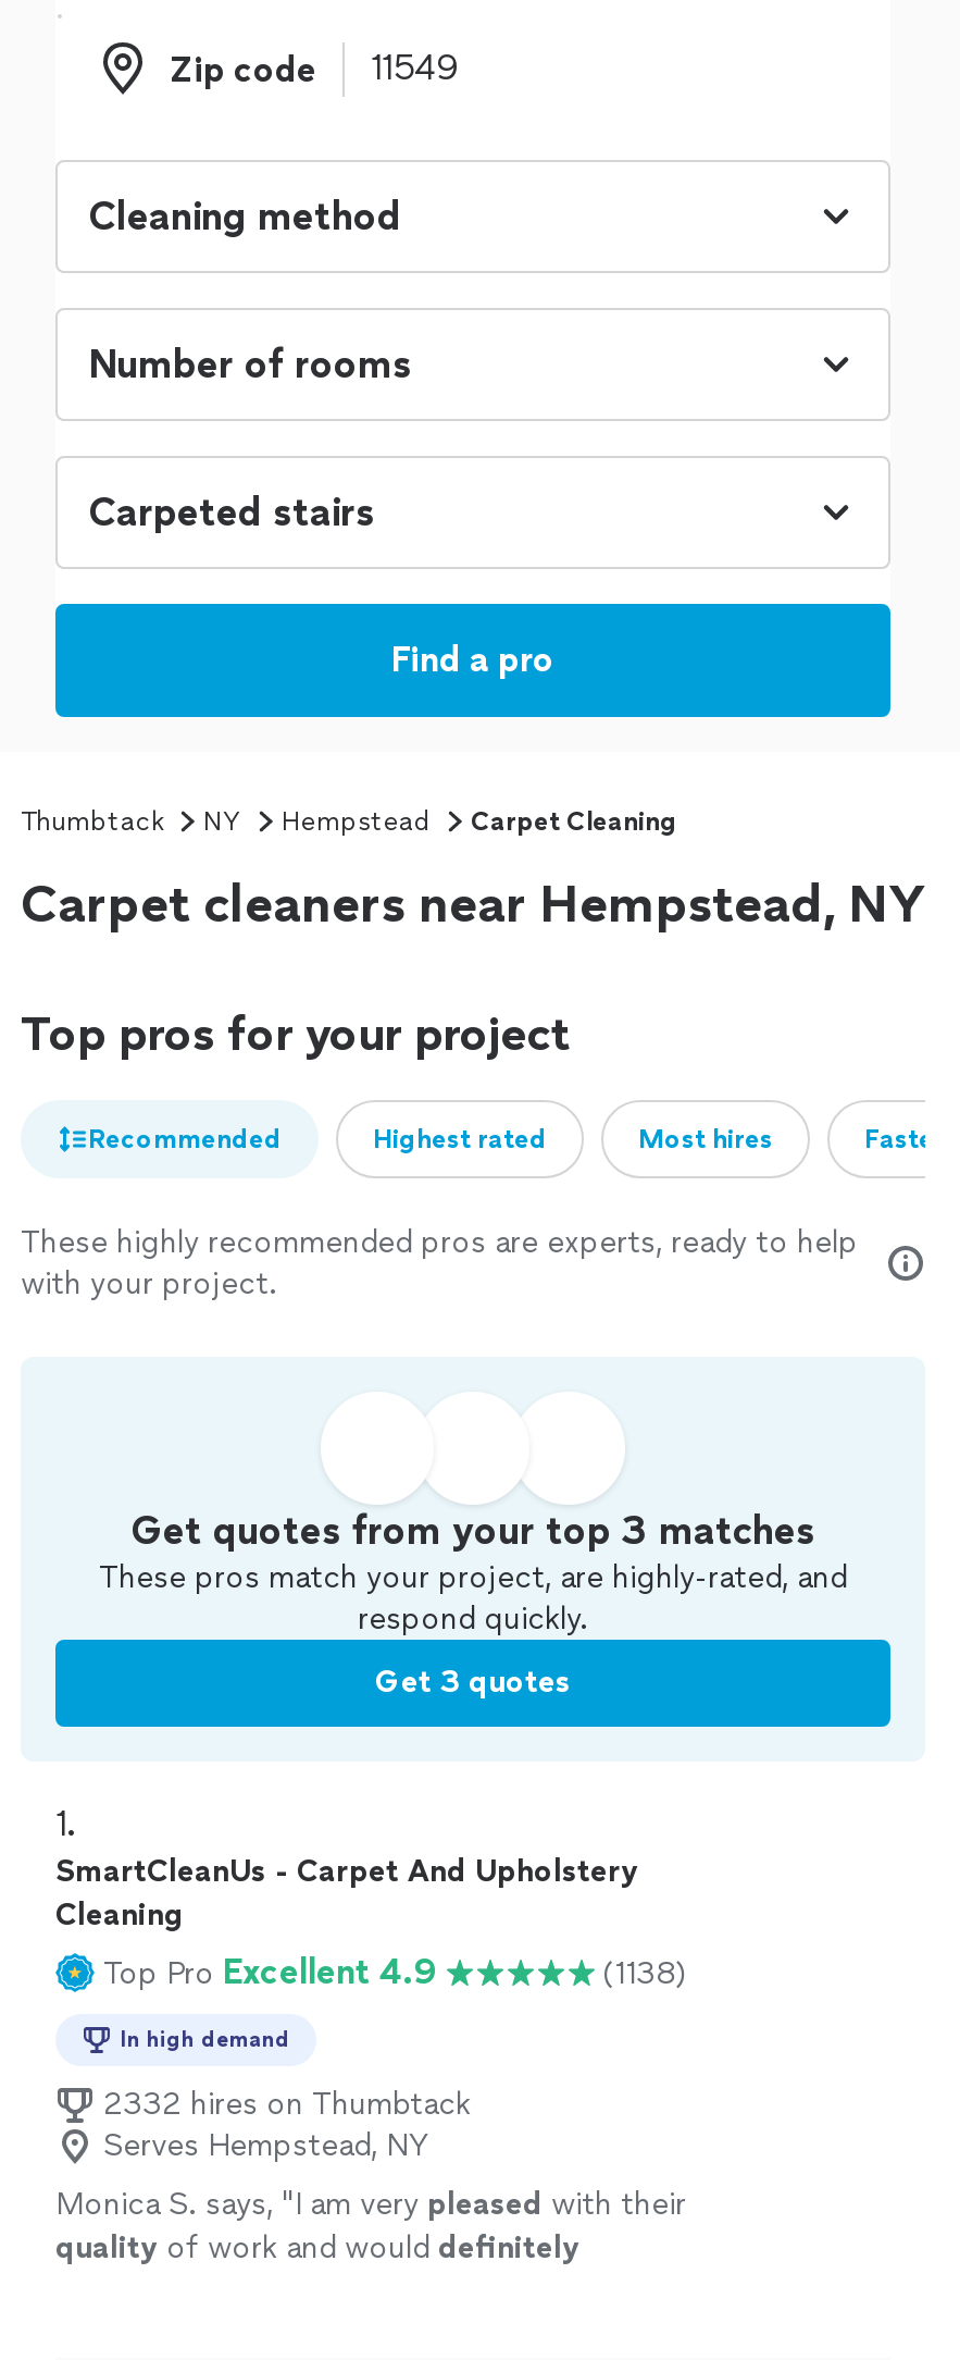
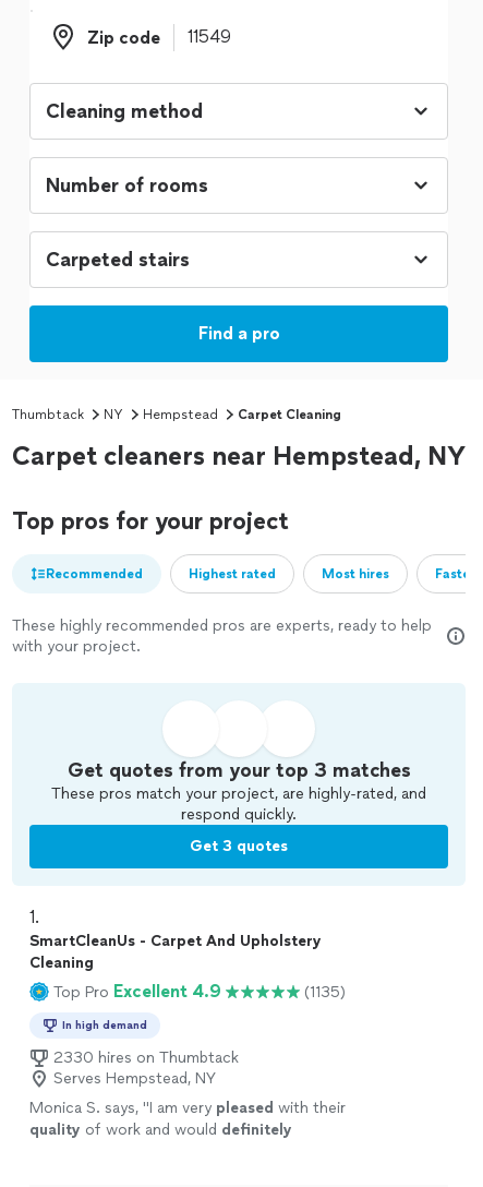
[603,1954,686,1991] (1138) -> [304,982,346,1001] (1135)
[103,2086,471,2123] 2332 hires on Thumbtack -> [53,1048,239,1067] 2330 hires on Thumbtack

